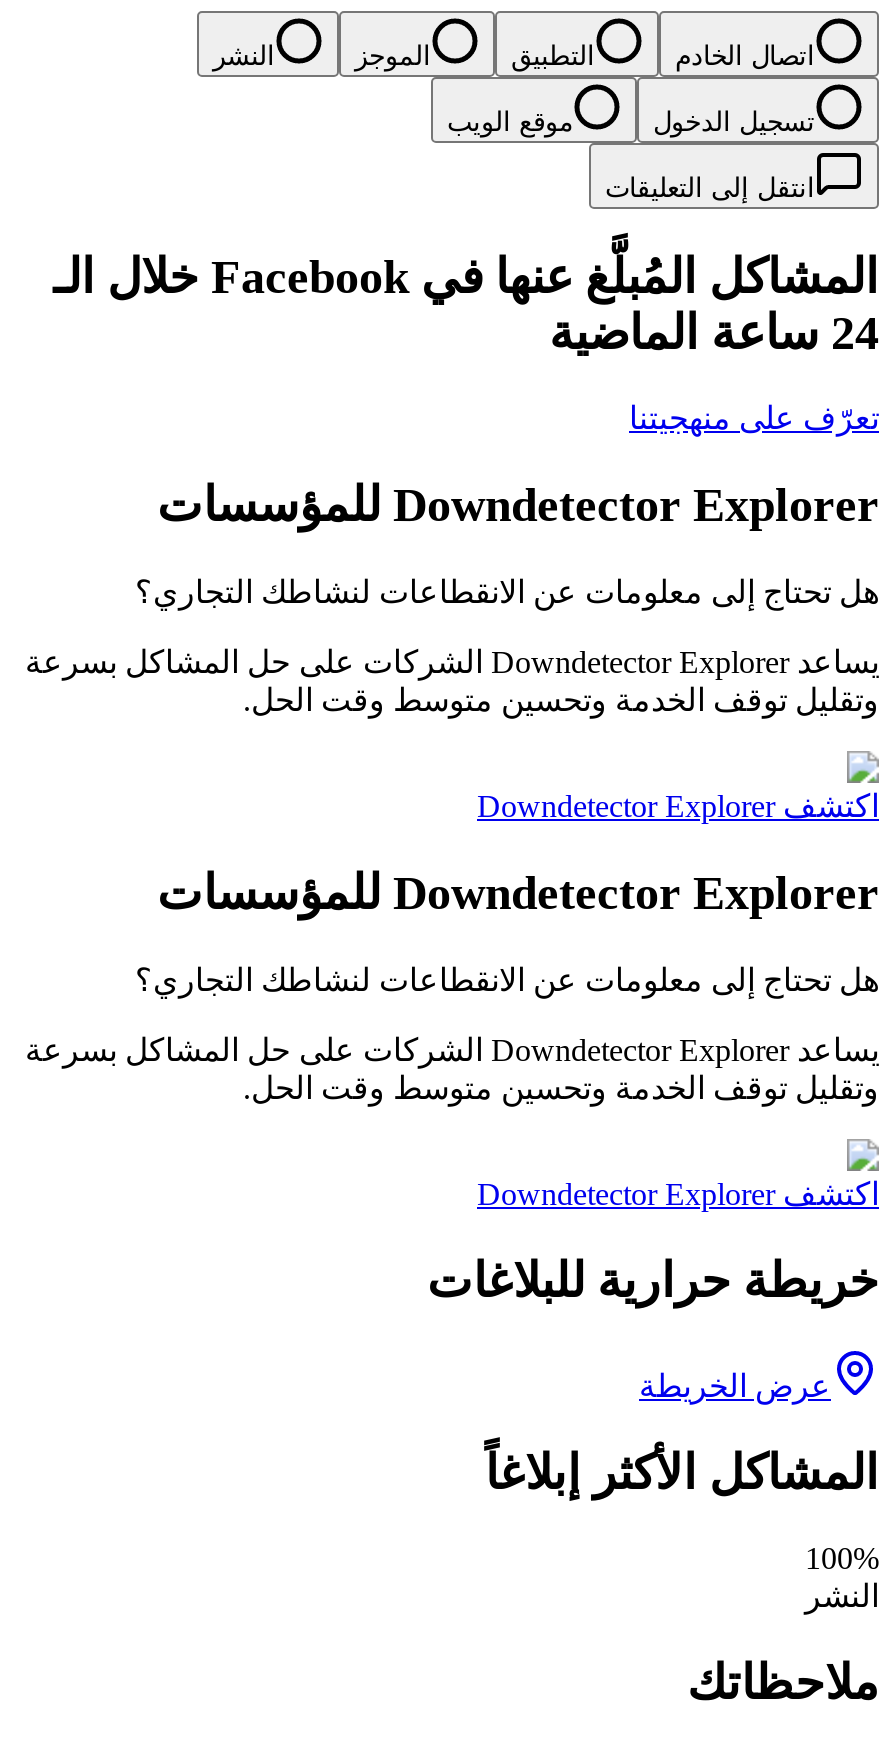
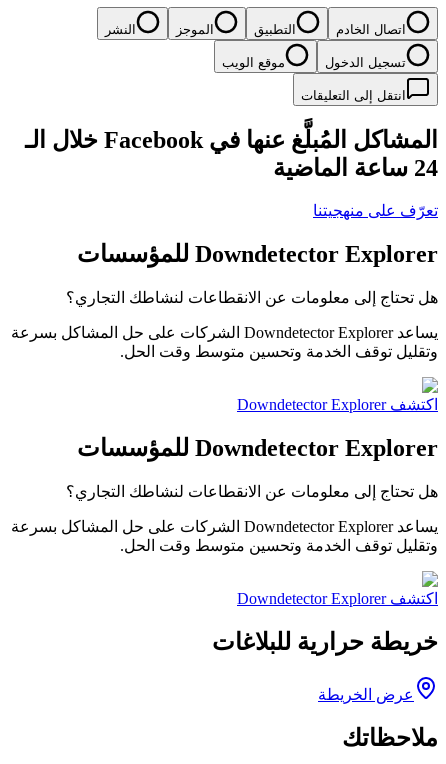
[485,1447,879,1612] المشاكل الأكثر إبلاغاً | 100% | النشر -> none

